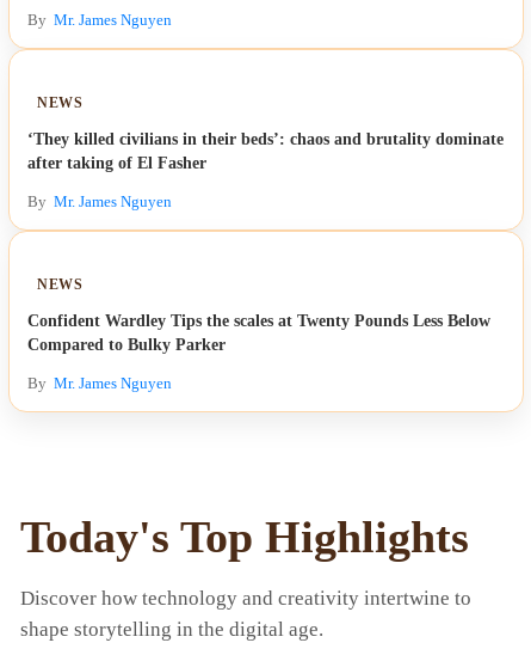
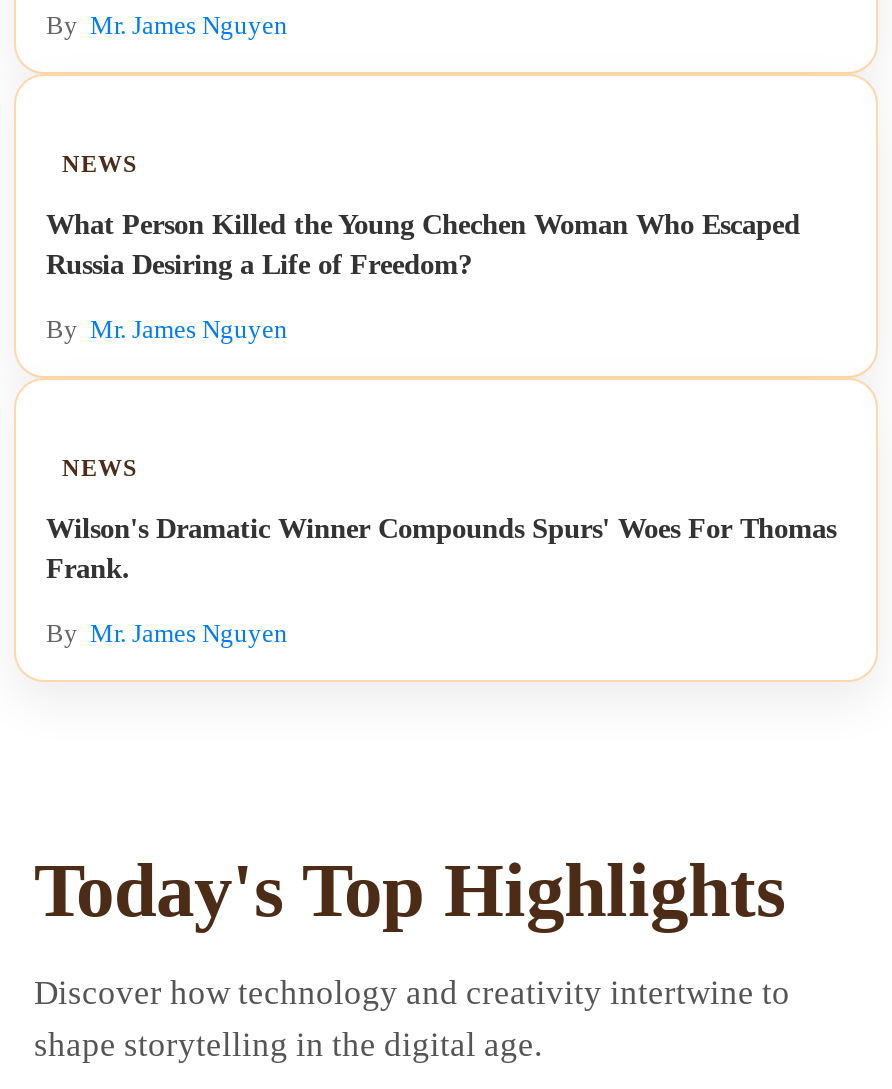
[27,129,504,172] ‘They killed civilians in their beds’: chaos and brutality dominate | after taking of El Fasher -> [46,208,800,280] What Person Killed the Young Chechen Woman Who Escaped | Russia Desiring a Life of Freedom?
[27,311,490,354] Confident Wardley Tips the scales at Twenty Pounds Less Below | Compared to Bulky Parker -> [46,512,836,584] Wilson's Dramatic Winner Compounds Spurs' Woes For Thomas | Frank.

